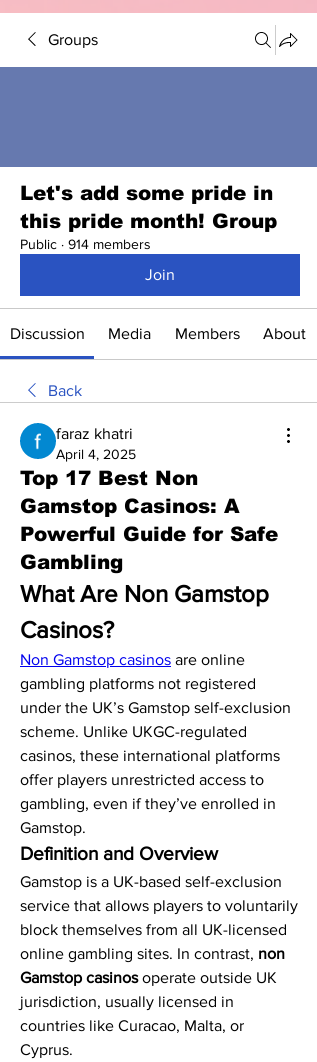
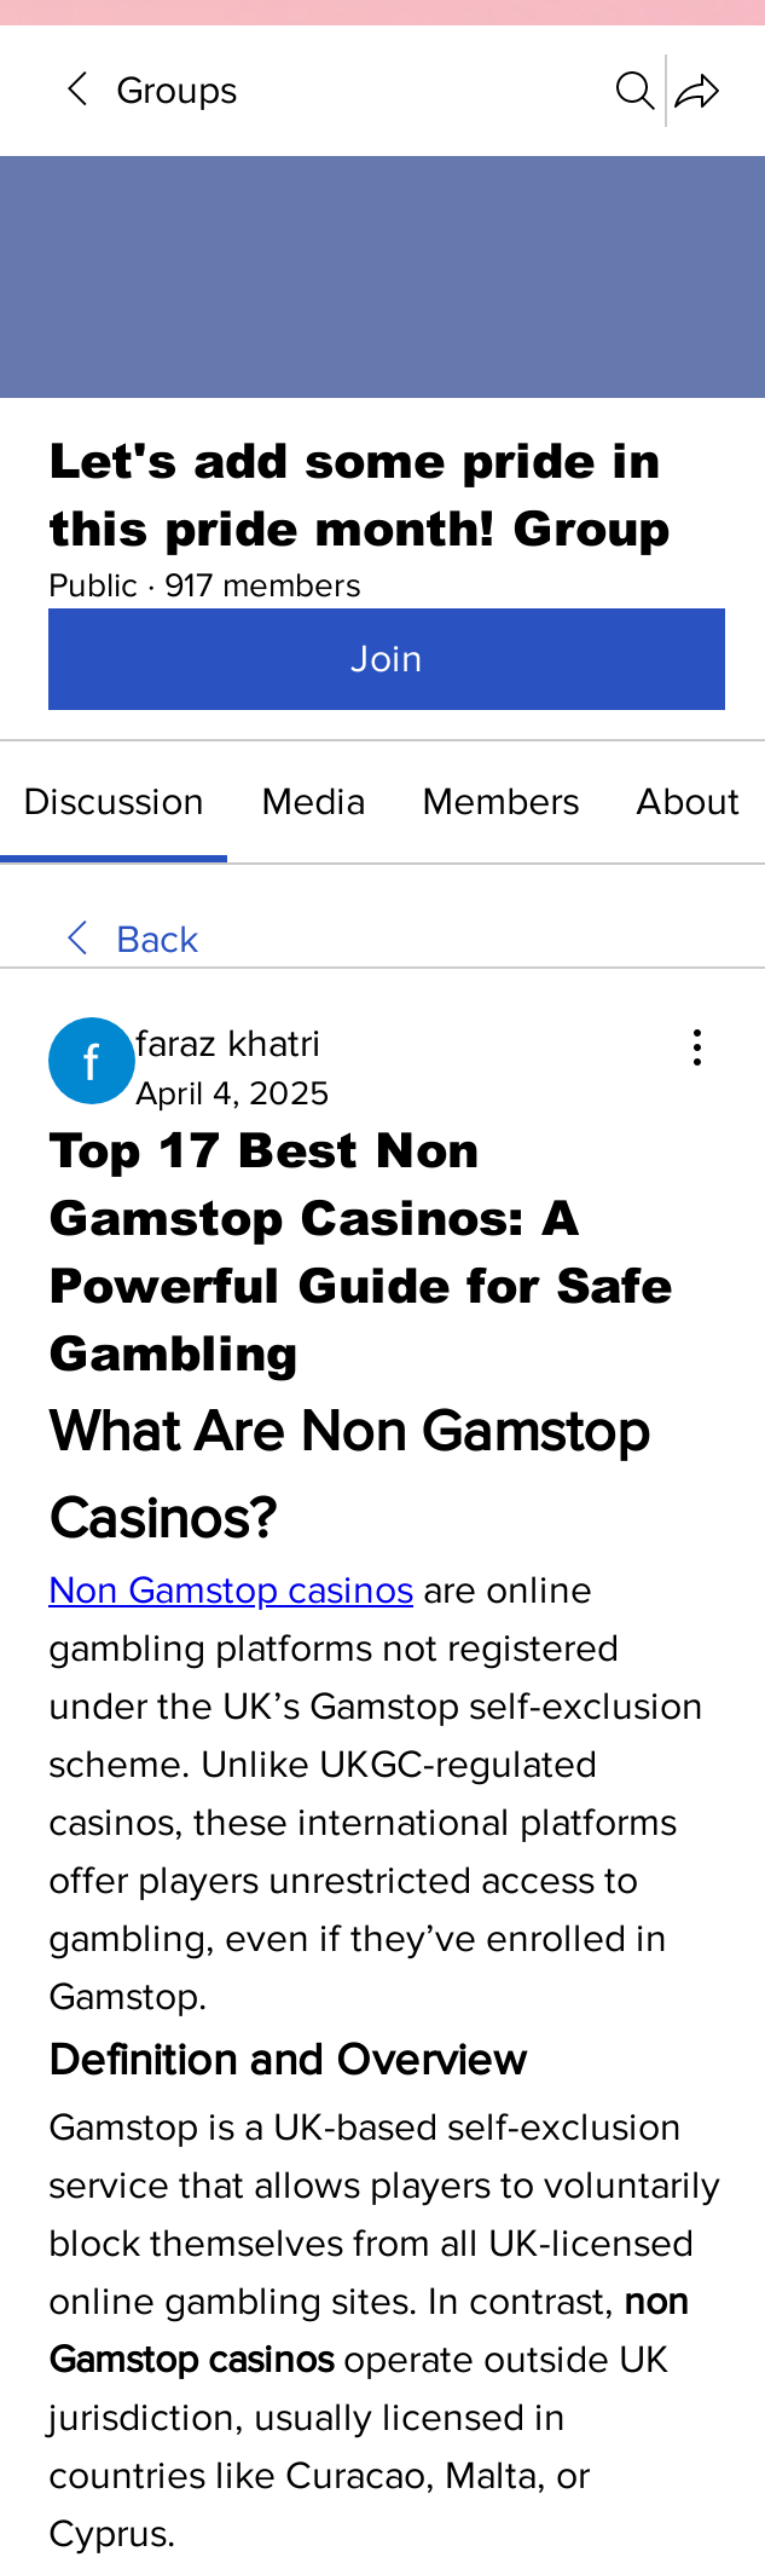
[20,236,151,252] Public · 914 members -> [48,565,363,604] Public · 917 members

